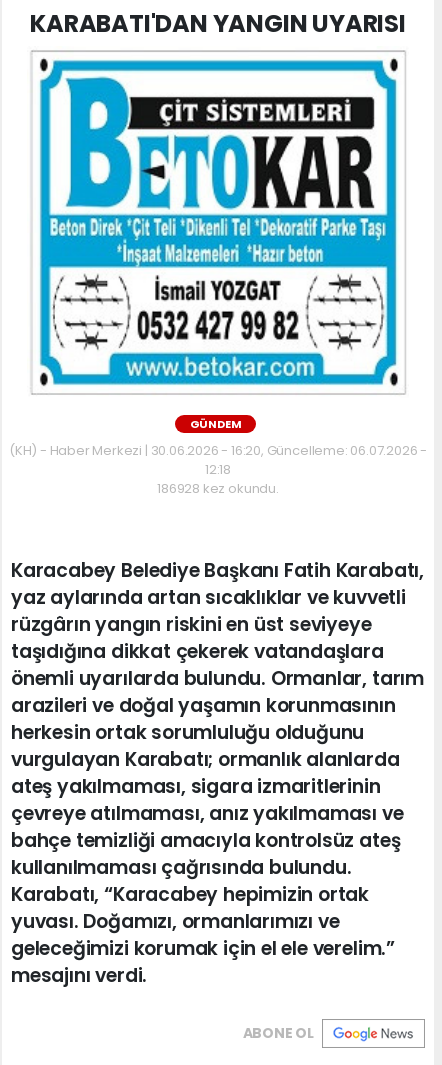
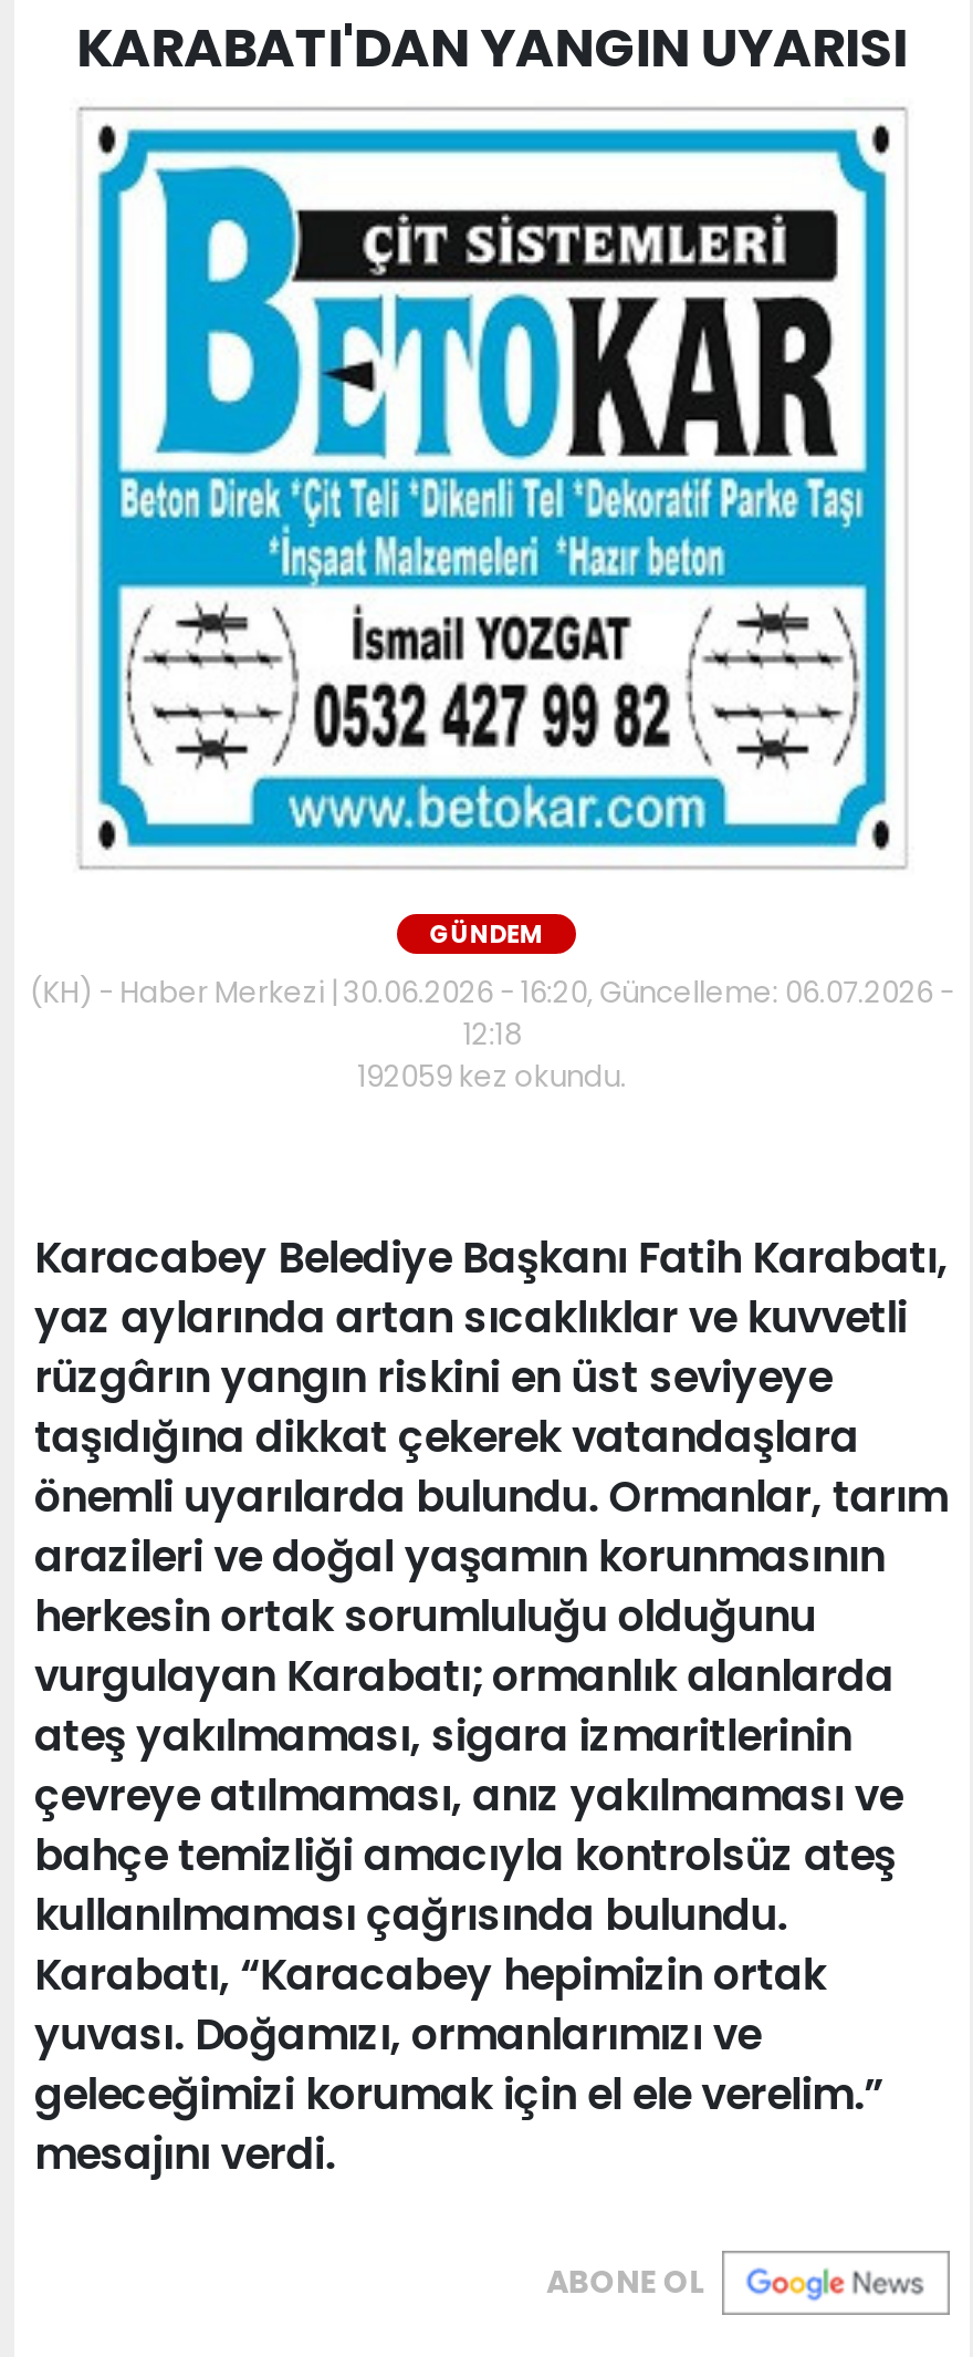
[157,479,279,498] 186928 kez okundu. -> [358,1055,626,1097] 192059 kez okundu.

